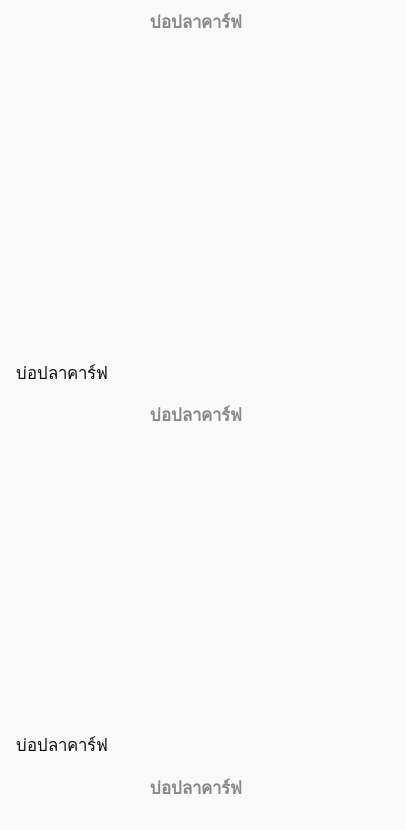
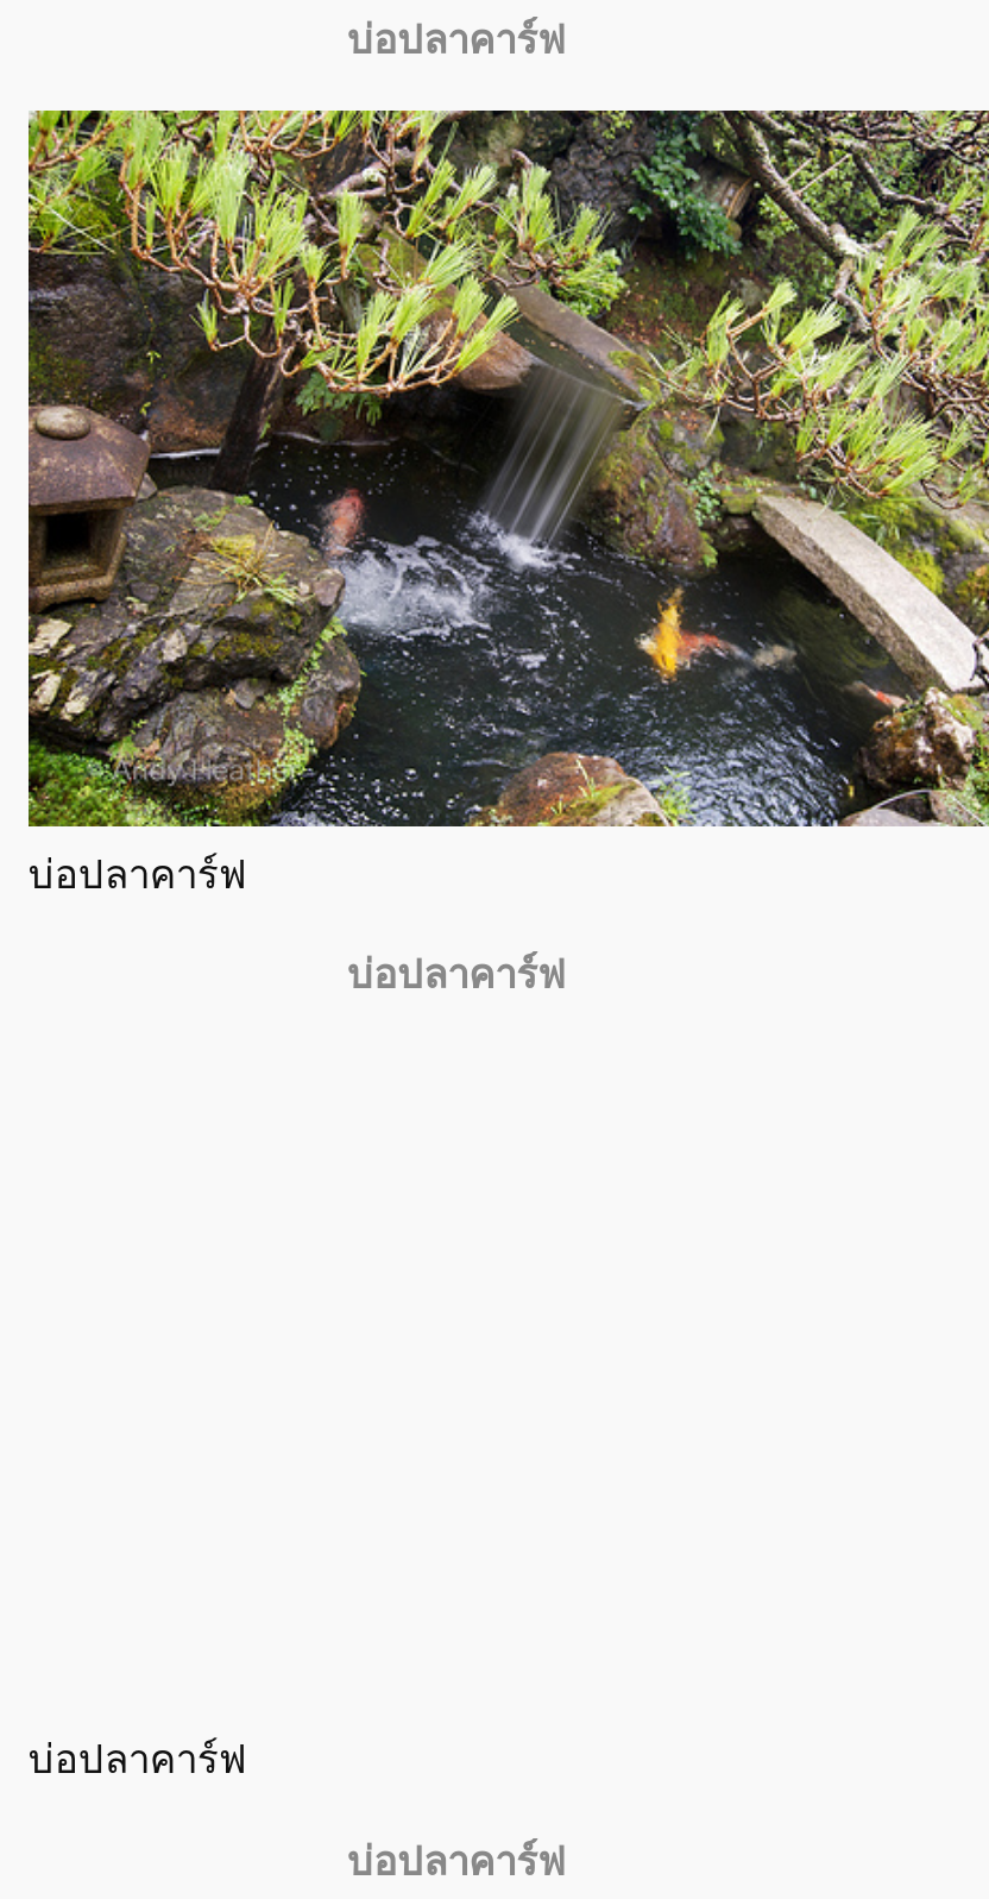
none -> [26,108,982,829] [image]

